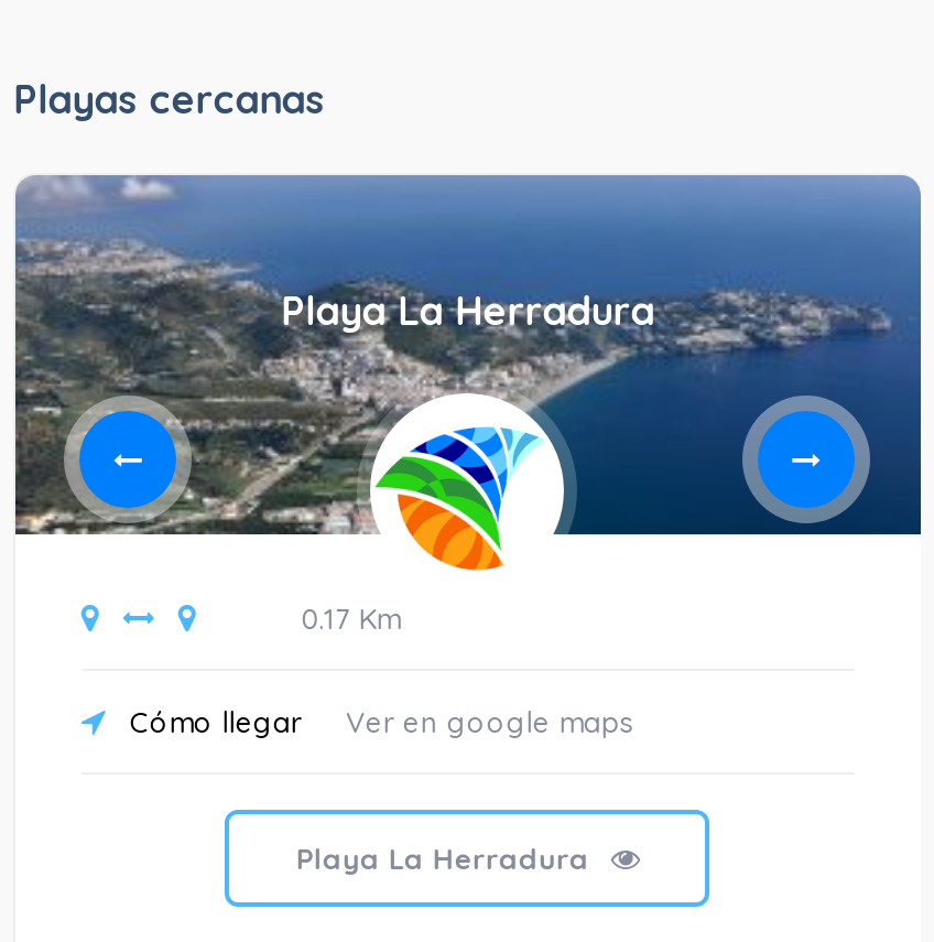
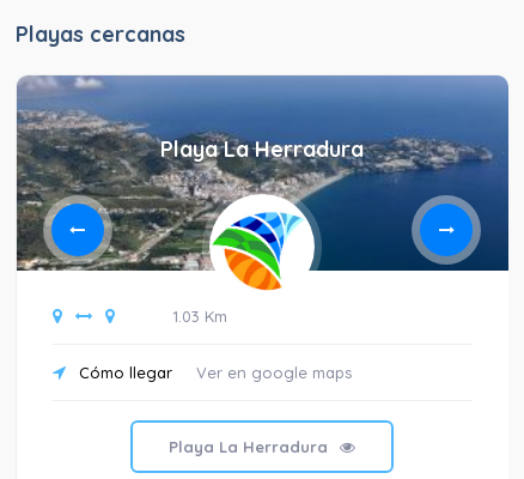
[302,600,401,636] 0.17 Km -> [172,307,227,326] 1.03 Km

